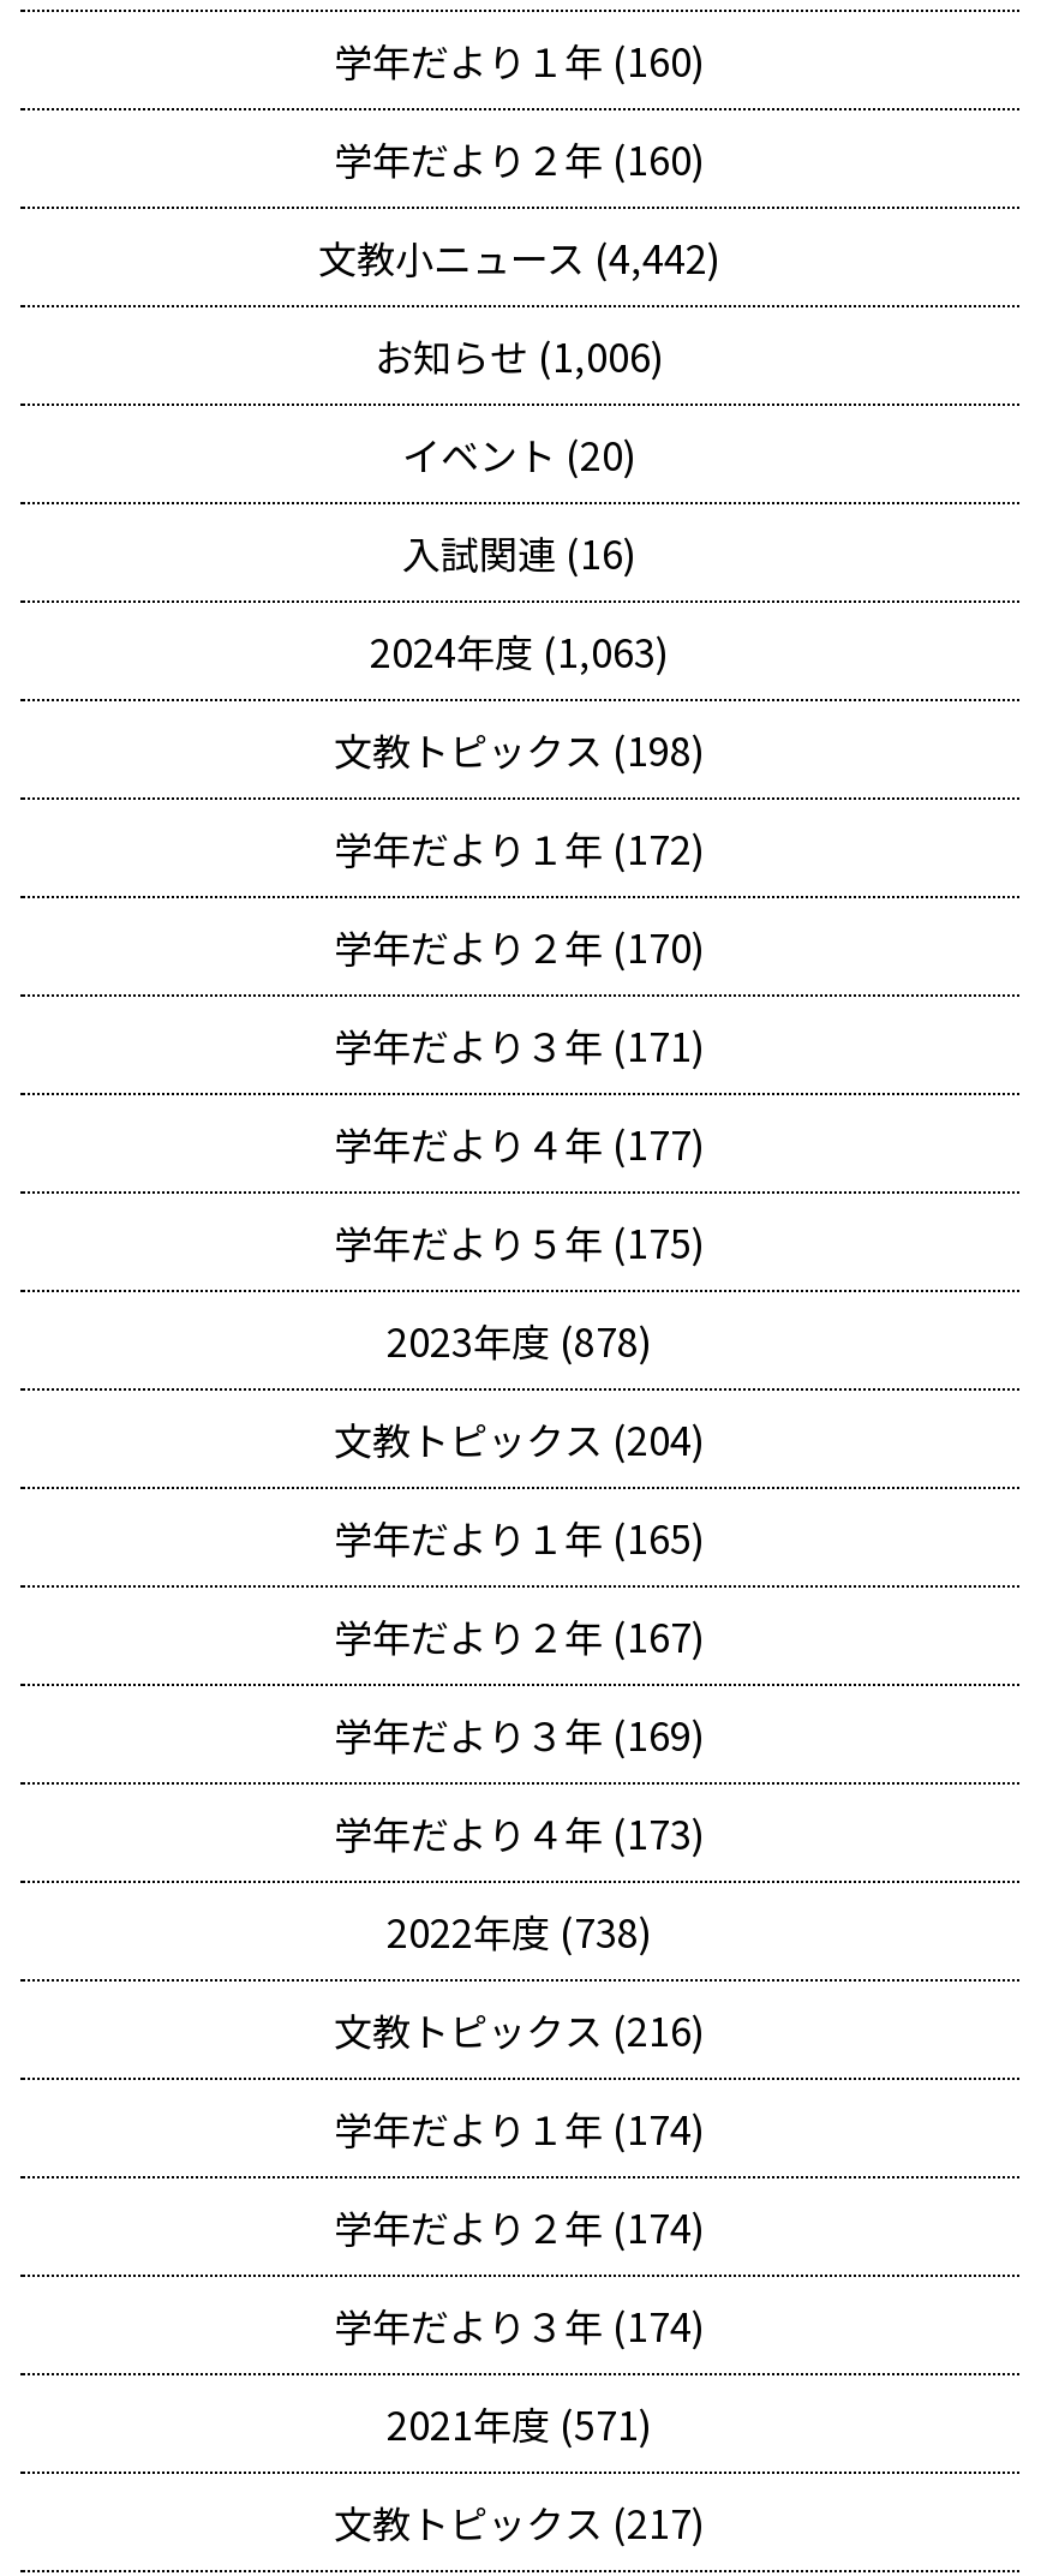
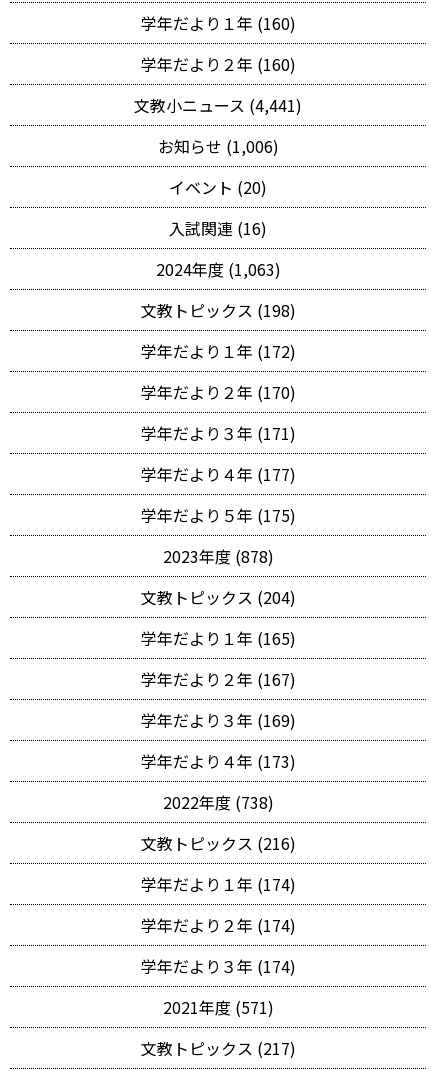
[318,229,722,287] 文教小ニュース (4,442) -> [134,93,302,117] 文教小ニュース (4,441)

